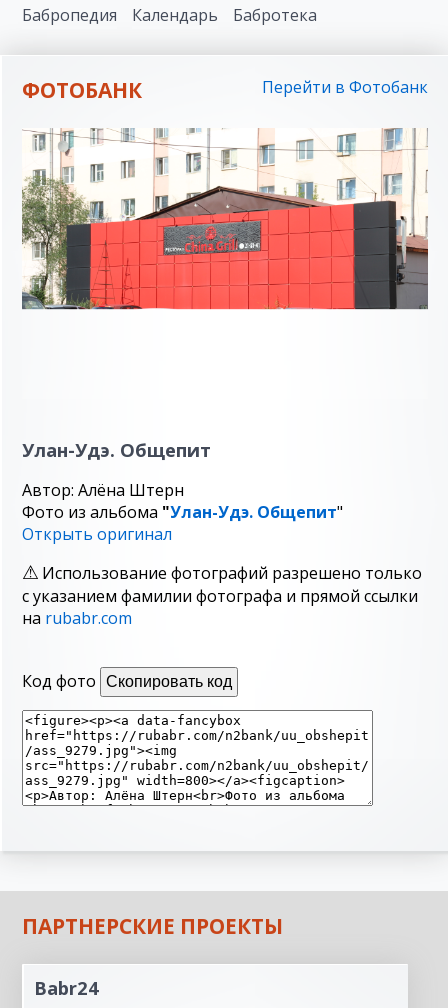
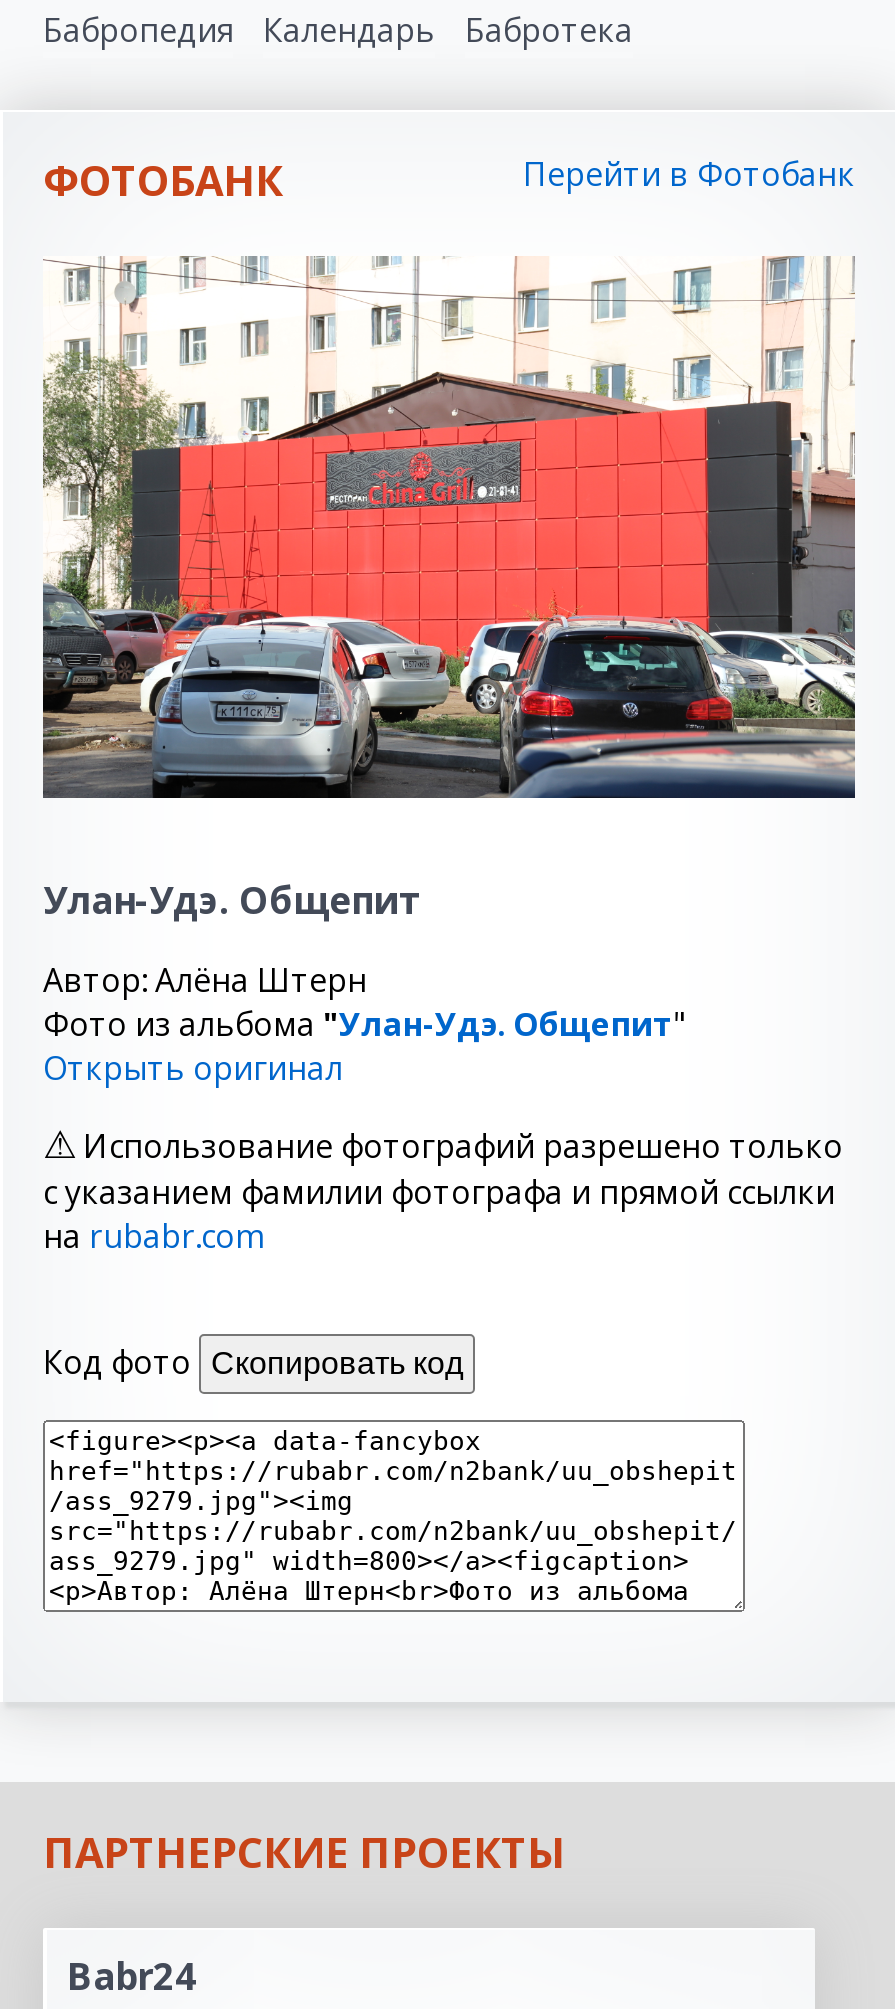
none -> [41,616,857,800] [image]

